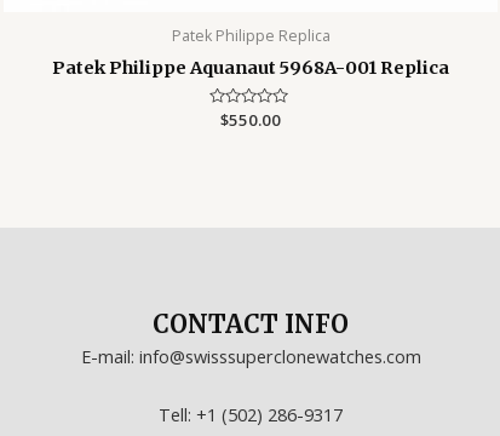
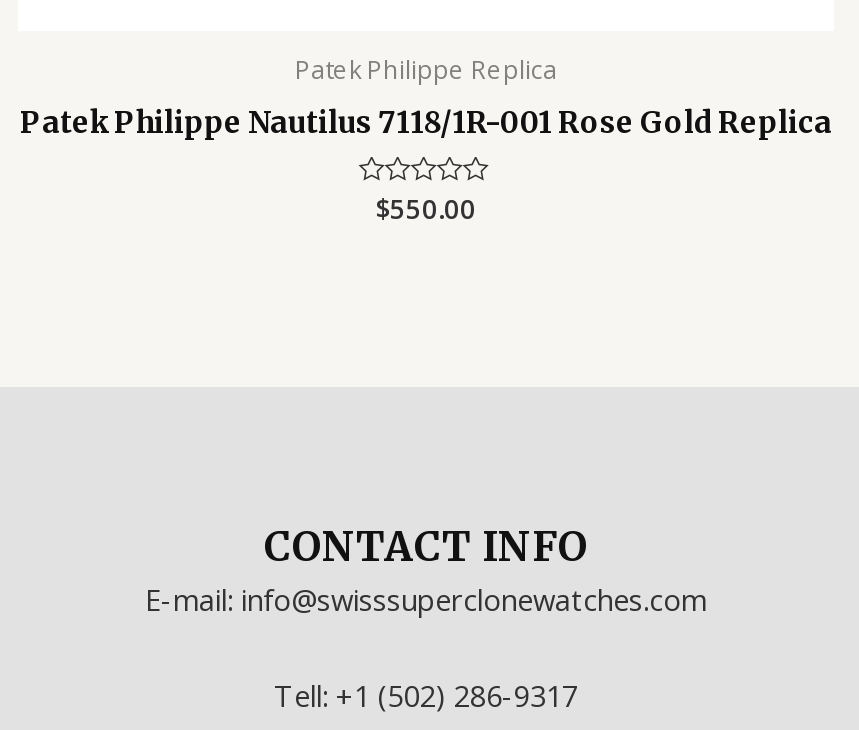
[52,57,449,79] Patek Philippe Aquanaut 5968A-001 Replica -> [20,105,832,141] Patek Philippe Nautilus 7118/1R-001 Rose Gold Replica

